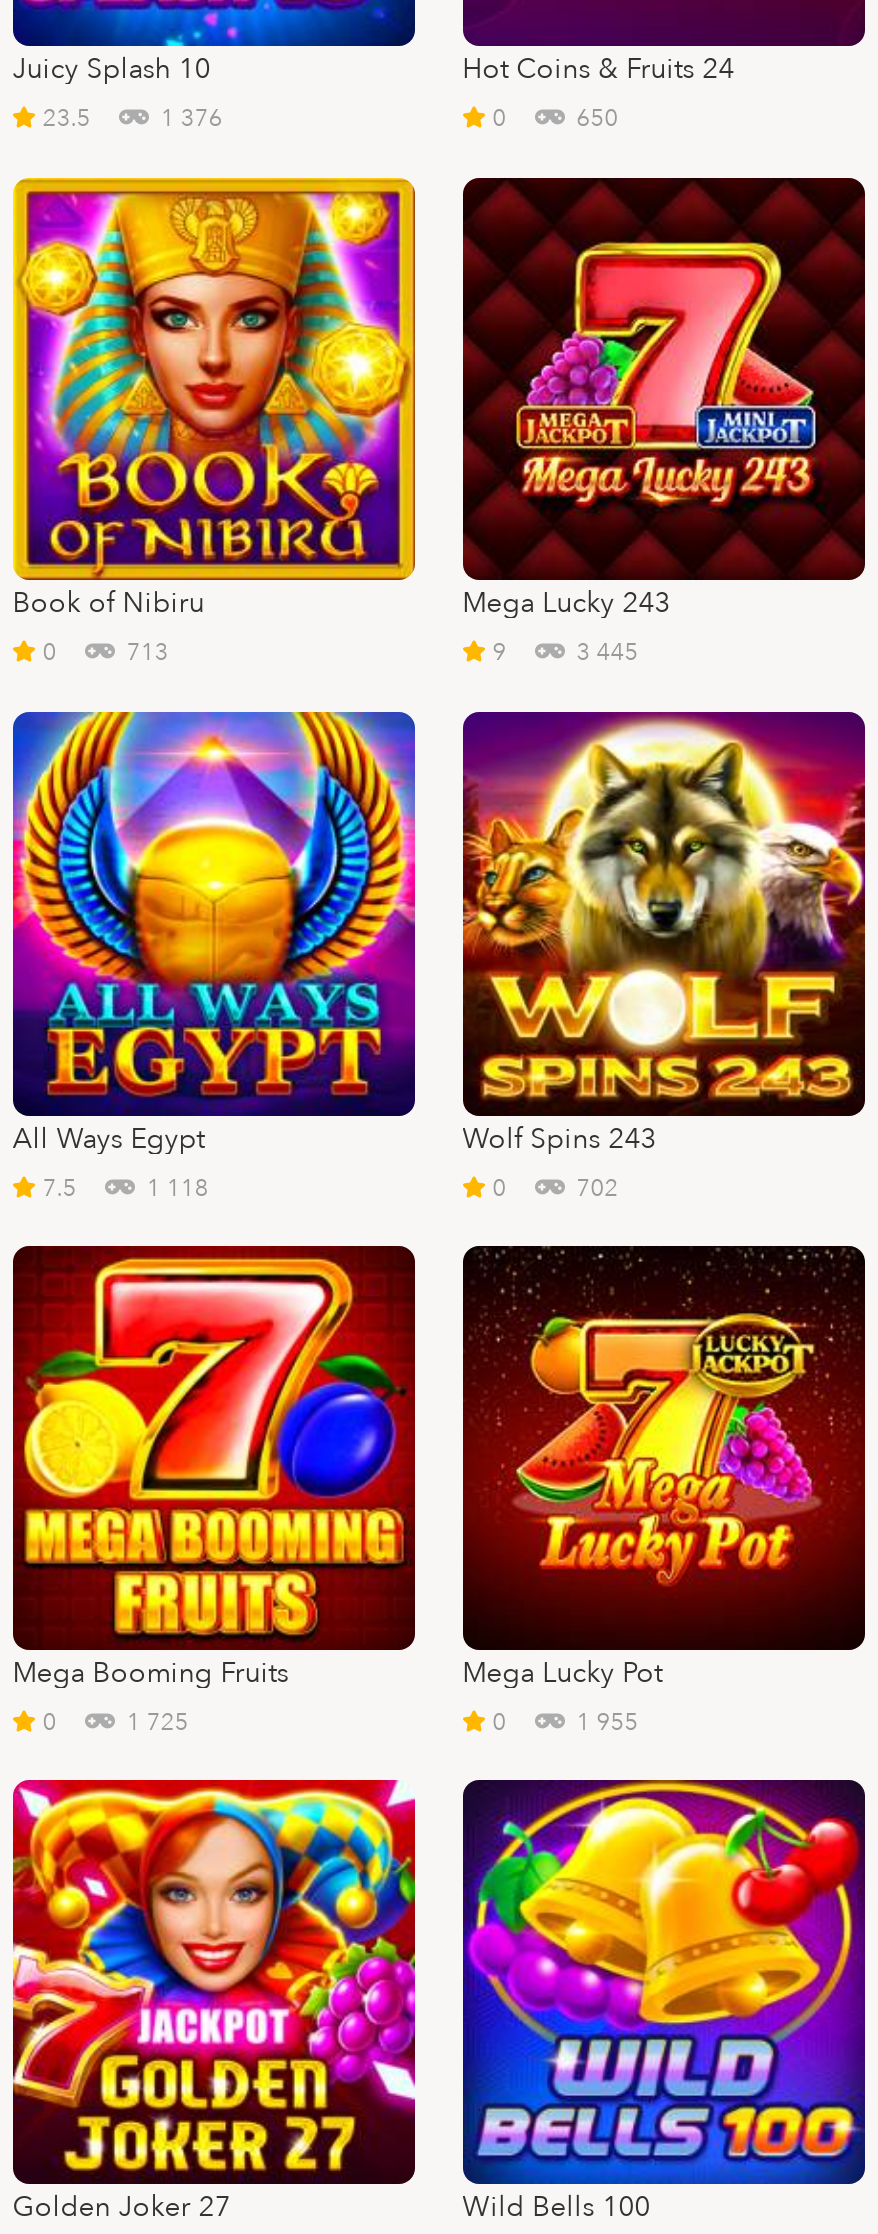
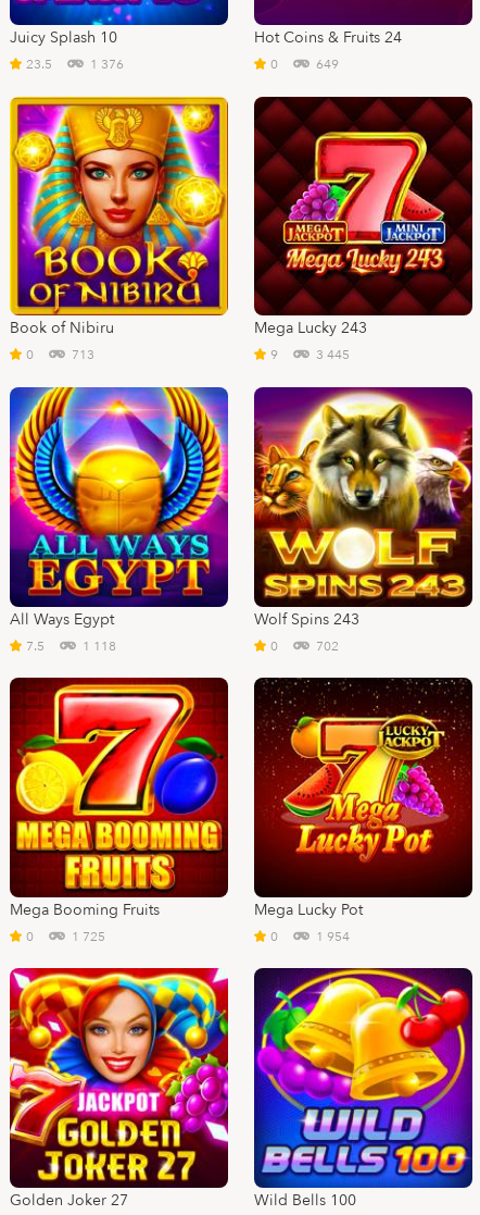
[576,102,618,134] 650 -> [316,56,338,73] 649
[576,1706,638,1738] 1 955 -> [316,928,349,945] 1 954

